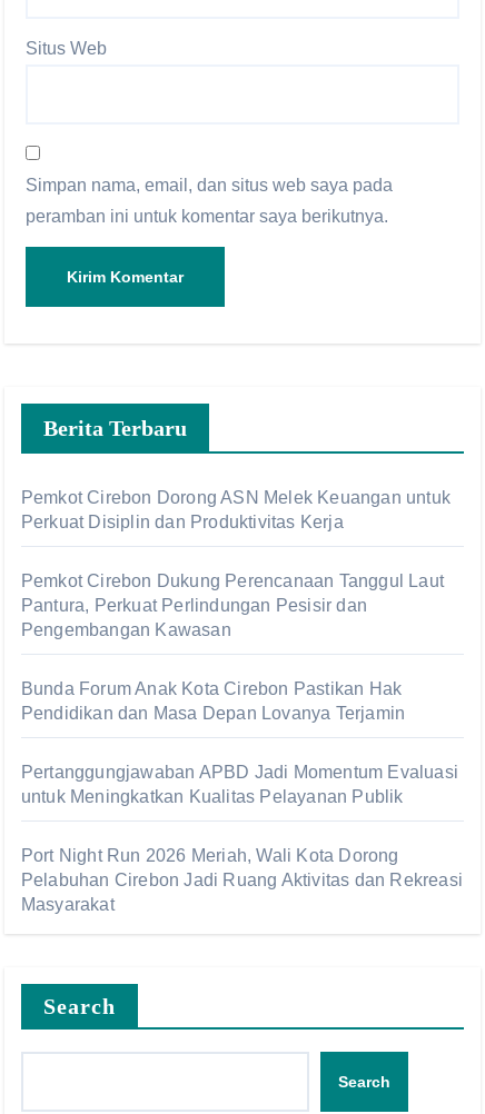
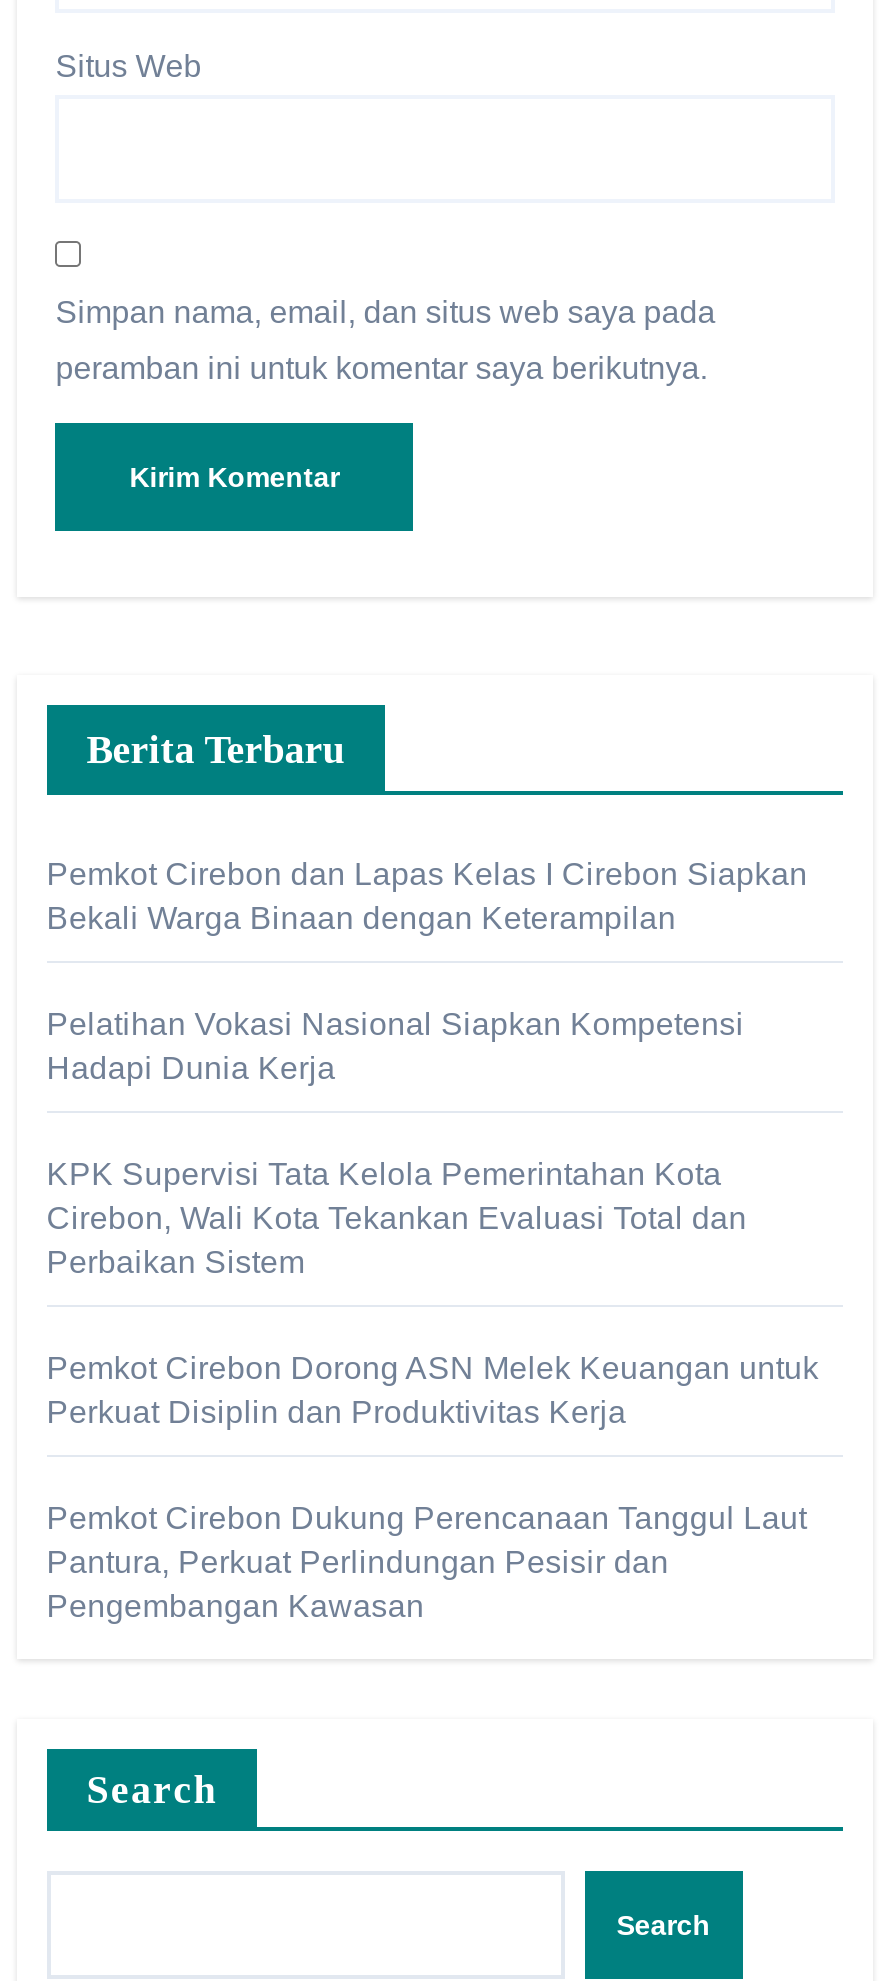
none -> [47,857,808,1279] Pemkot Cirebon dan Lapas Kelas I Cirebon Siapkan | Bekali Warga Binaan dengan Keterampilan | Pelatihan Vokasi Nasional Siapkan Kompetensi | Hadapi Dunia Kerja | KPK Supervisi Tata Kelola Pemerintahan Kota | Cirebon, Wali Kota Tekankan Evaluasi Total dan | Perbaikan Sistem
moved [21,488,451,639] -> [47,1351,819,1623]: Pemkot Cirebon Dorong ASN Melek Keuangan untuk | Perkuat Disiplin dan Produktivitas Kerja | Pemkot Cirebon Dukung Perencanaan Tanggul Laut | Pantura, Perkuat Perlindungan Pesisir dan | Pengembangan Kawasan
[21,679,463,914] Bunda Forum Anak Kota Cirebon Pastikan Hak | Pendidikan dan Masa Depan Lovanya Terjamin | Pertanggungjawaban APBD Jadi Momentum Evaluasi | untuk Meningkatkan Kualitas Pelayanan Publik | Port Night Run 2026 Meriah, Wali Kota Dorong | Pelabuhan Cirebon Jadi Ruang Aktivitas dan Rekreasi | Masyarakat -> none

